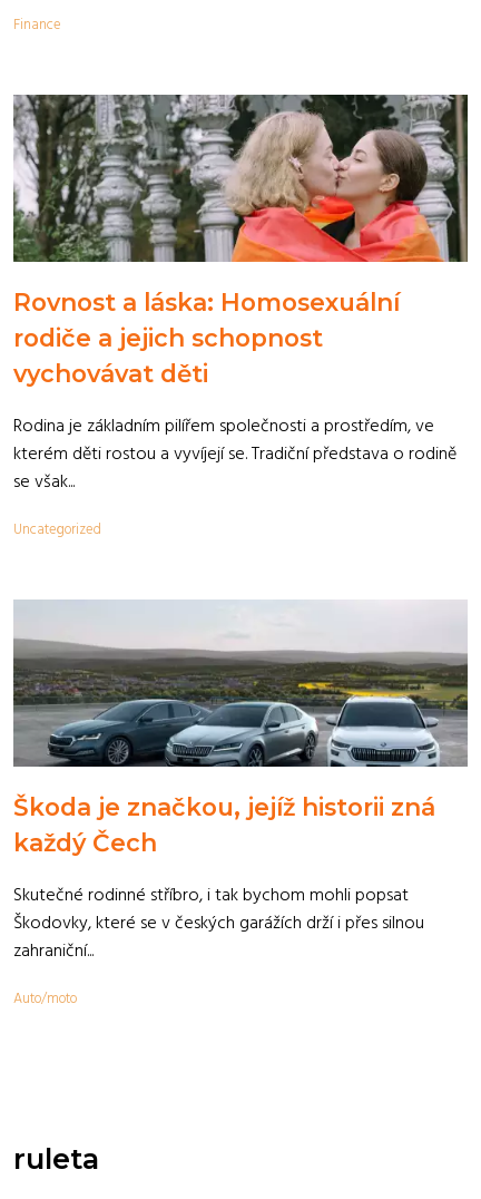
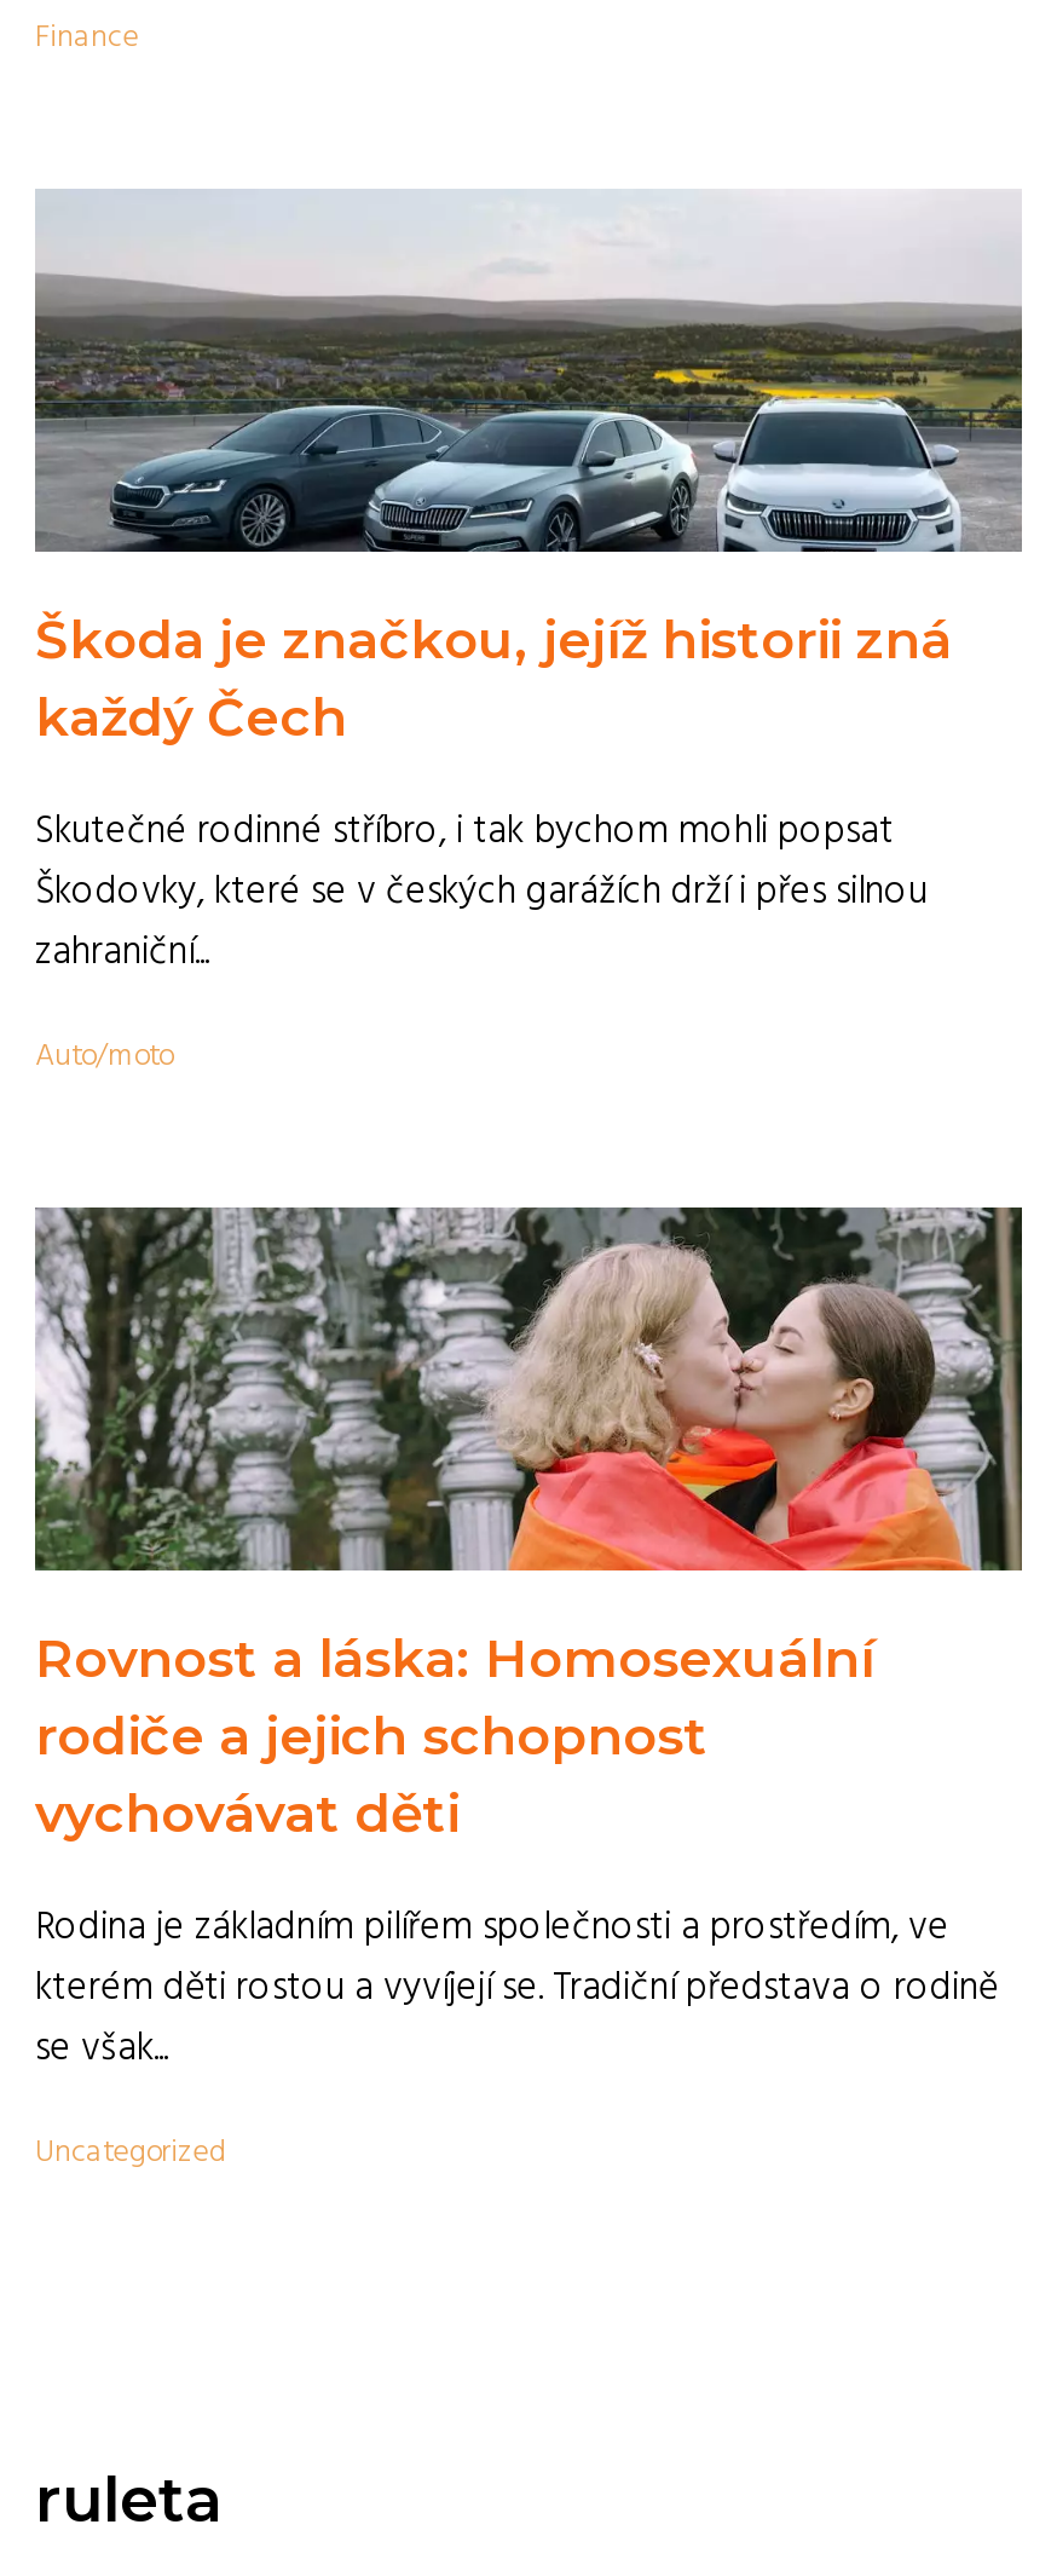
moved [11,92,469,542] -> [30,1203,1024,2178]: [image] | Rovnost a láska: Homosexuální | rodiče a jejich schopnost | vychovávat děti | Rodina je základním pilířem společnosti a prostředím, ve | kterém děti rostou a vyvíjejí se. Tradiční představa o rodině | se však... | Uncategorized
moved [12,599,469,1011] -> [33,189,1022,1082]: [image] | Škoda je značkou, jejíž historii zná | každý Čech | Skutečné rodinné stříbro, i tak bychom mohli popsat | Škodovky, které se v českých garážích drží i přes silnou | zahraniční... | Auto/moto

